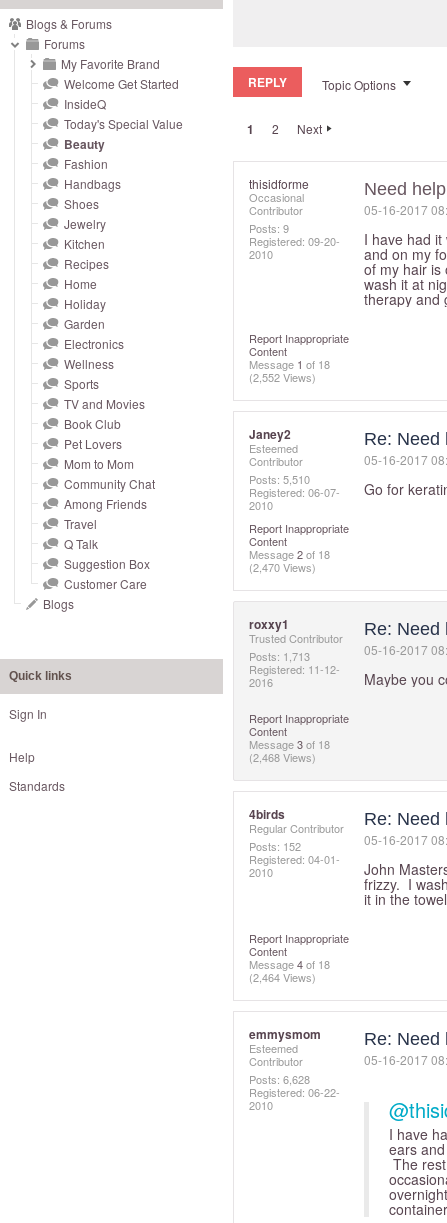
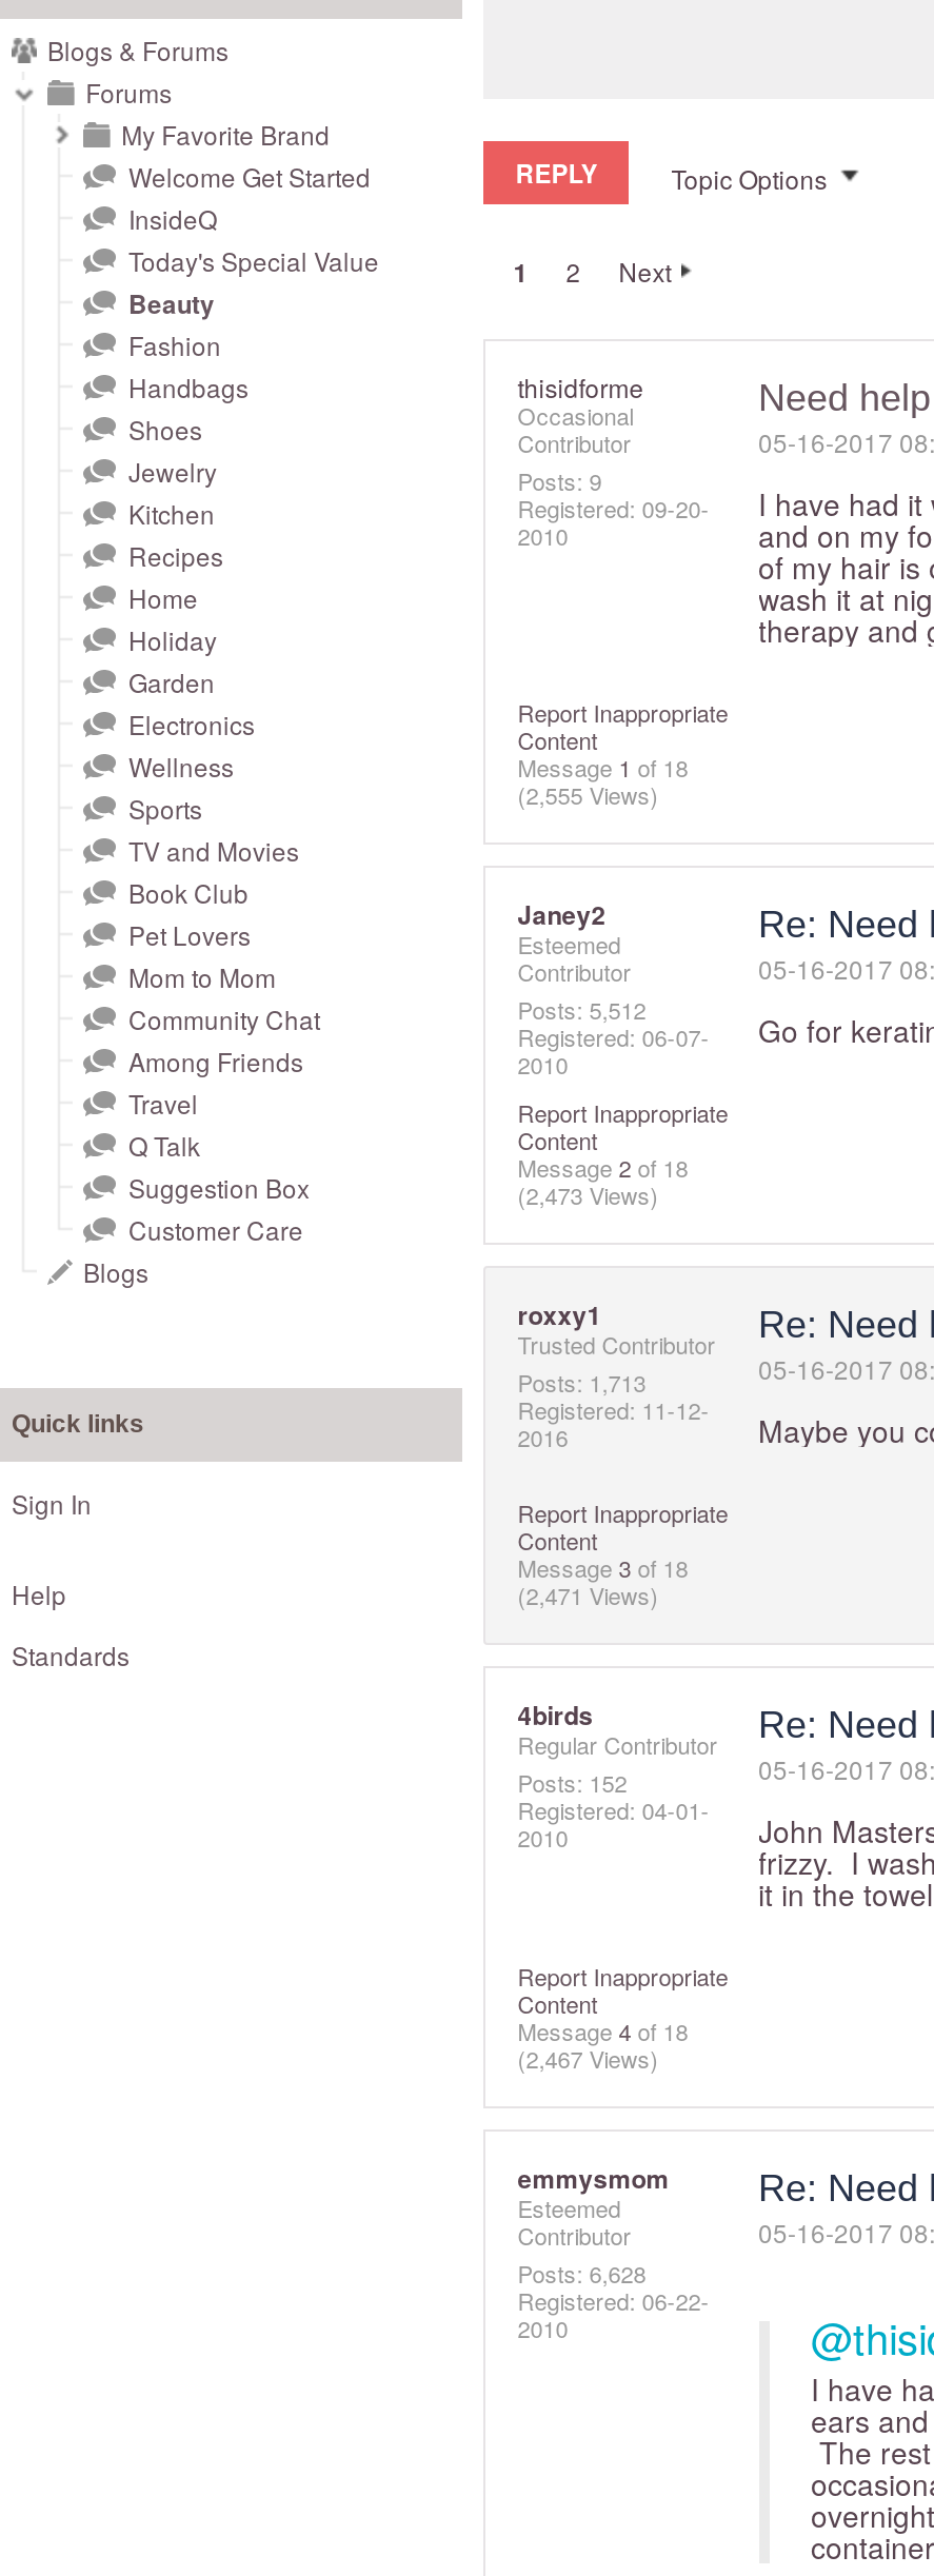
[249,369,316,385] (2,552 Views) -> [517,777,659,811] (2,555 Views)
[249,471,310,487] Posts: 5,510 -> [517,992,646,1026] Posts: 5,512
[249,559,316,575] (2,470 Views) -> [517,1177,659,1211] (2,473 Views)
[249,749,316,765] (2,468 Views) -> [517,1578,659,1611] (2,471 Views)
[249,969,316,985] (2,464 Views) -> [517,2041,659,2075] (2,467 Views)

